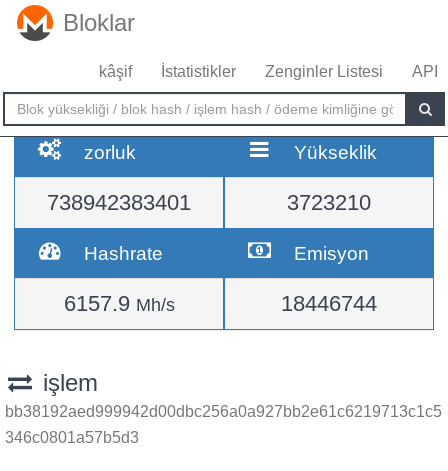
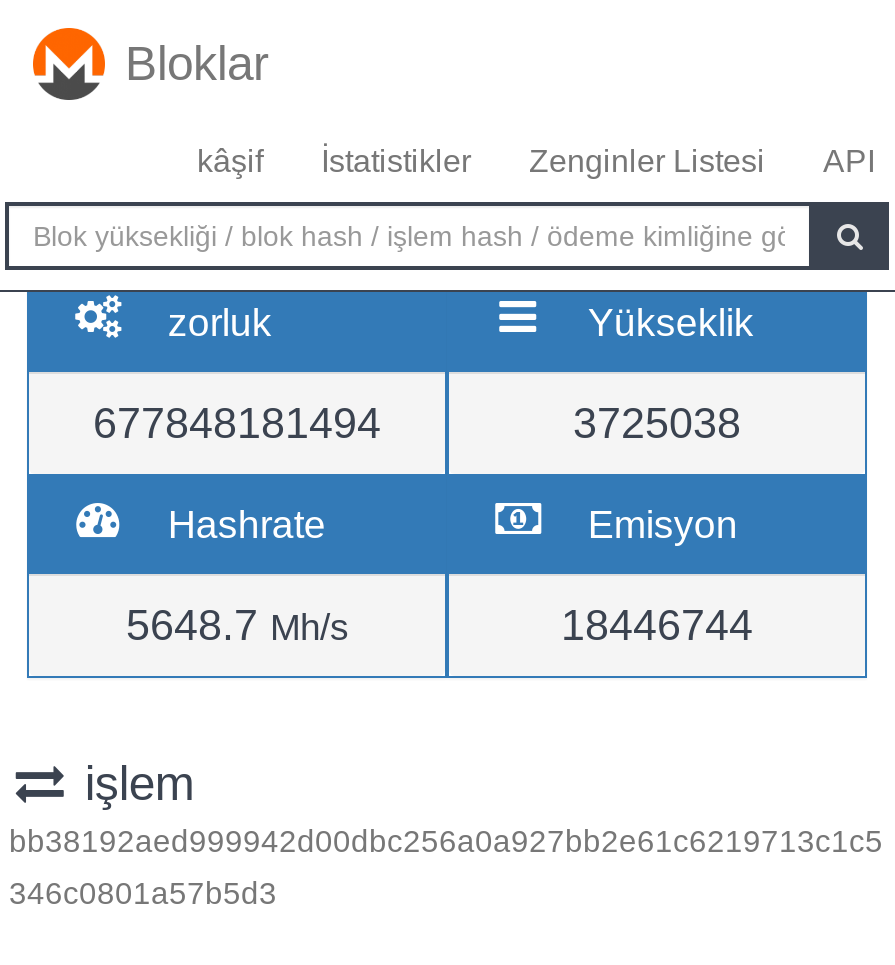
[47,190,191,215] 738942383401 -> [93,398,381,448] 677848181494
[287,190,371,215] 3723210 -> [573,398,741,448] 3725038
[63,291,174,316] 6157.9 Mh/s -> [126,600,348,650] 5648.7 Mh/s

